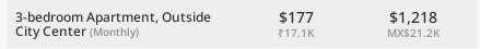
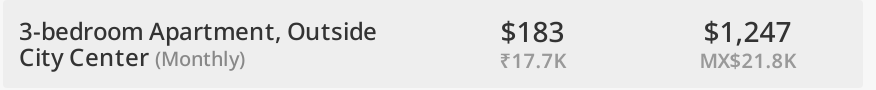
[278,7,314,41] $177 | ₹17.1K -> [499,12,565,74] $183 | ₹17.7K
[387,7,440,41] $1,218 | MX$21.2K -> [699,12,795,74] $1,247 | MX$21.8K

